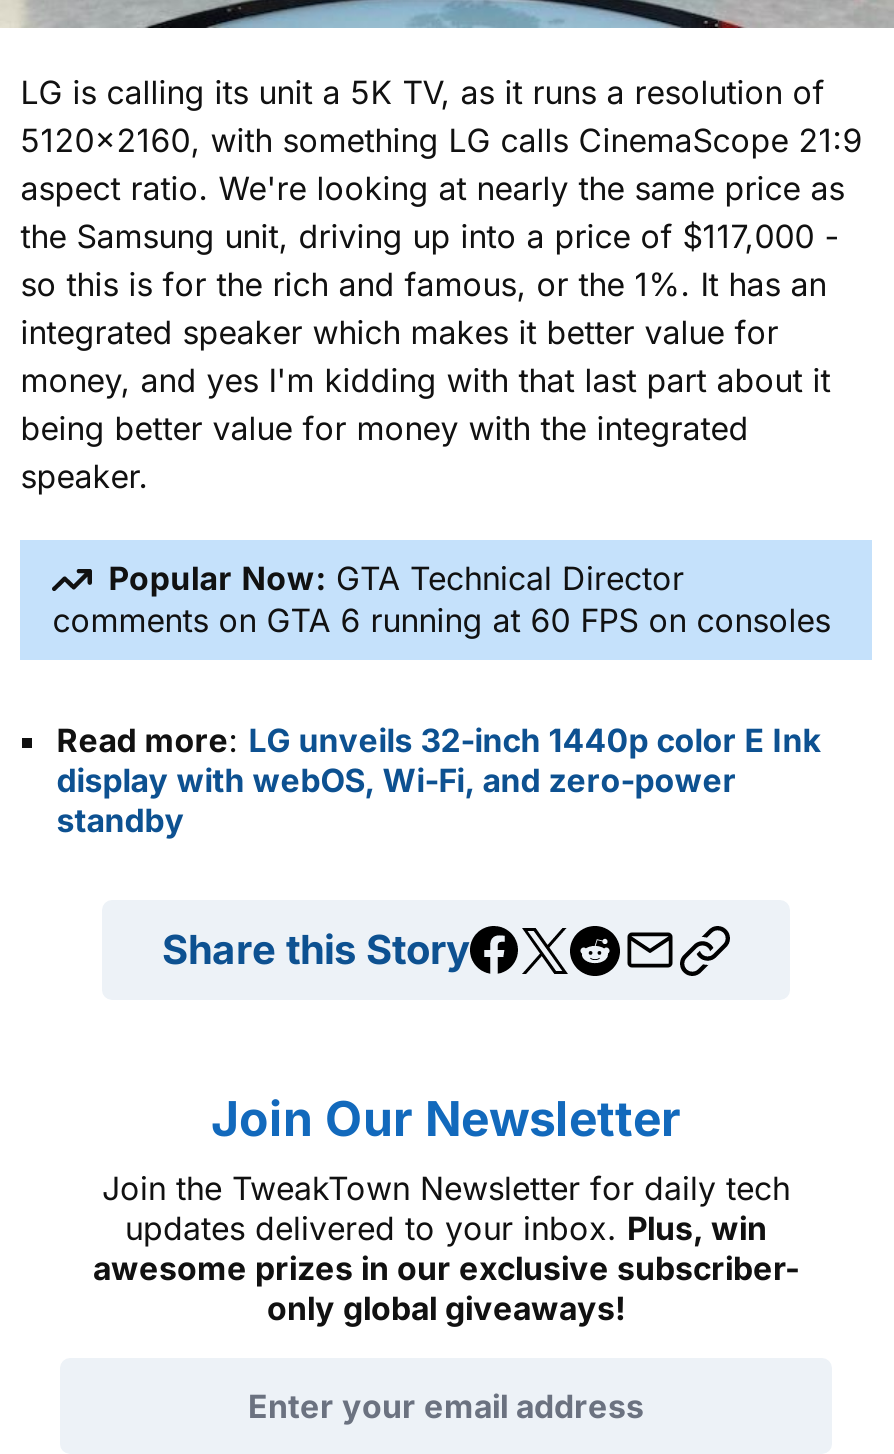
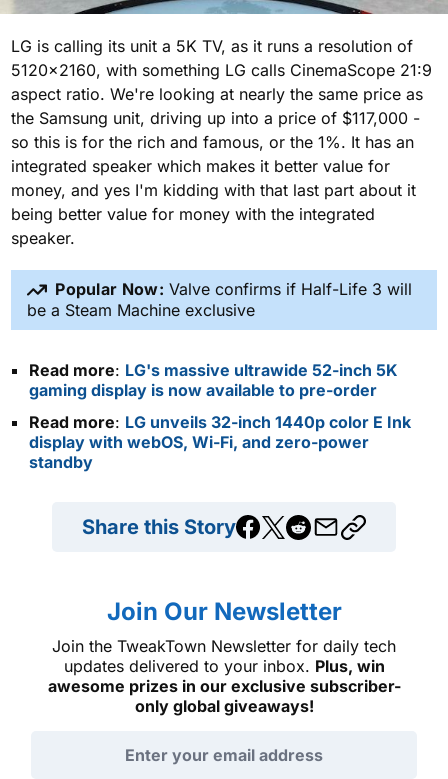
[52,558,830,641] Popular Now: GTA Technical Director | comments on GTA 6 running at 60 FPS on consoles -> [27,279,412,400] Popular Now: Valve confirms if Half-Life 3 will | be a Steam Machine exclusive | Read more: LG's massive ultrawide 52-inch 5K | gaming display is now available to pre-order

